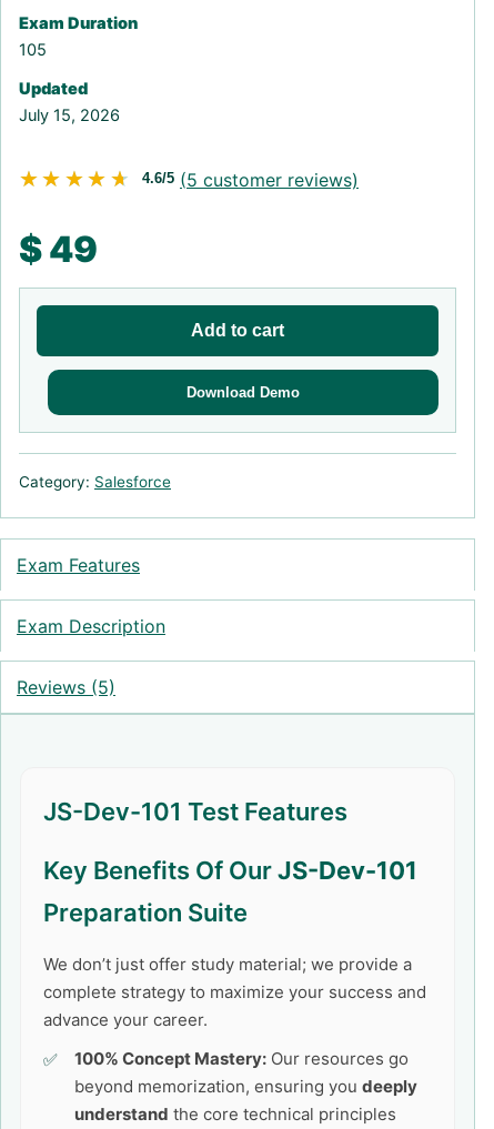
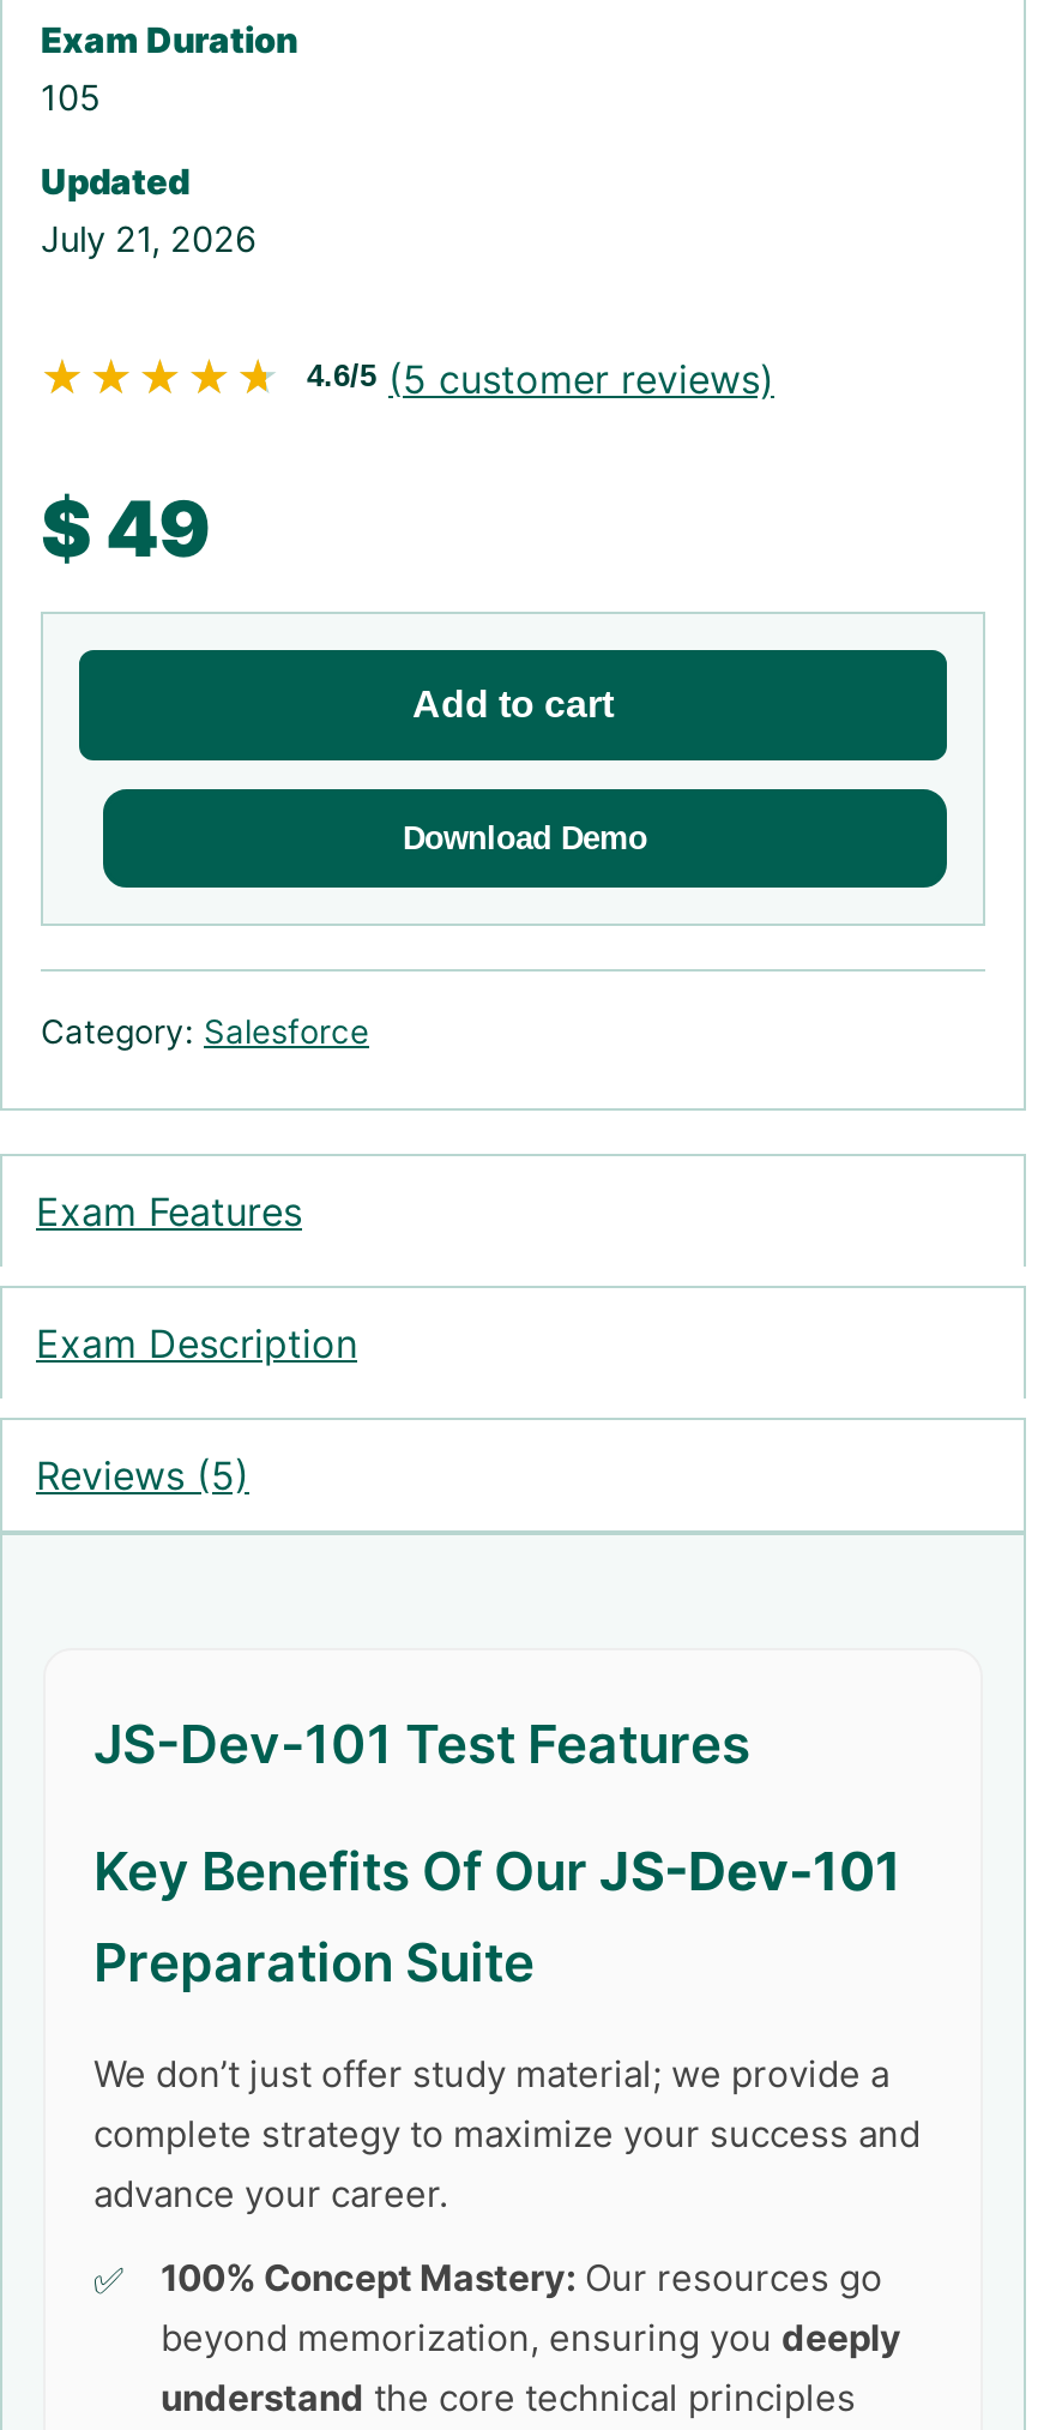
[19,105,120,125] July 15, 2026 -> [41,218,257,261] July 21, 2026

